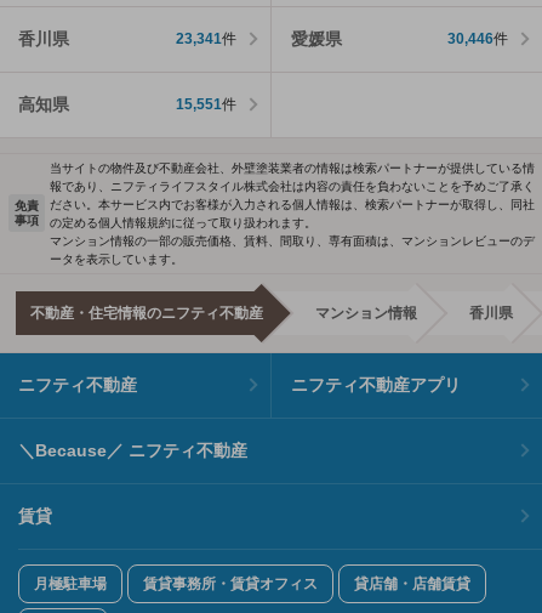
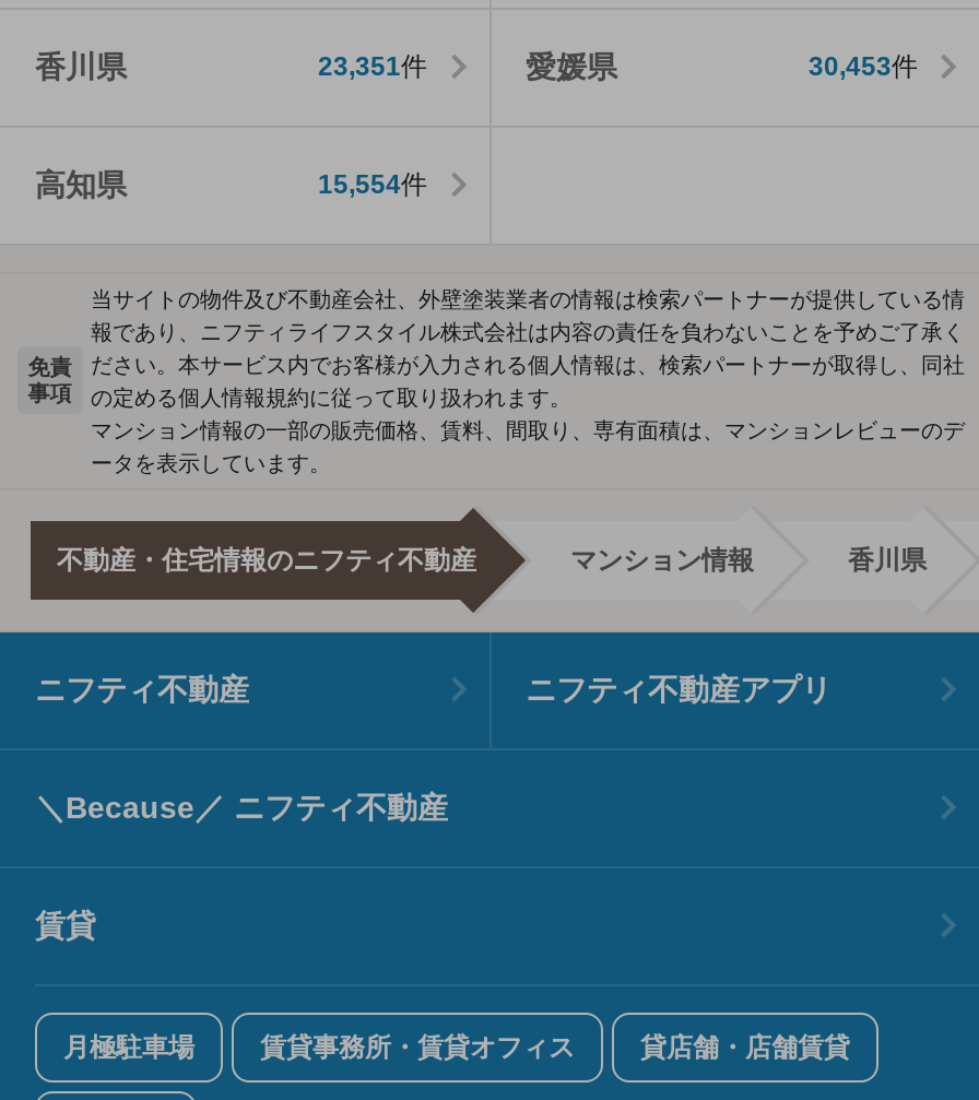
[175,31,236,48] 23,341件 -> [318,52,427,82] 23,351件
[447,31,508,48] 30,446件 -> [809,52,918,82] 30,453件
[175,96,236,113] 15,551件 -> [318,170,427,200] 15,554件

